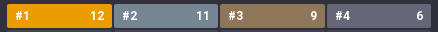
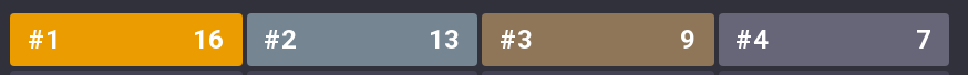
[89,9,136,23] 12 #2 -> [193,24,297,55] 16 #2
[196,9,243,23] 11 #3 -> [429,24,533,55] 13 #3
[416,9,423,23] 6 -> [916,24,931,55] 7

